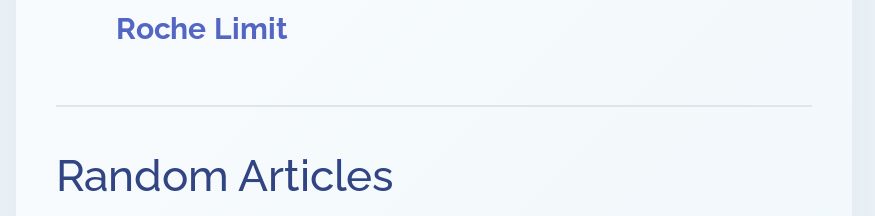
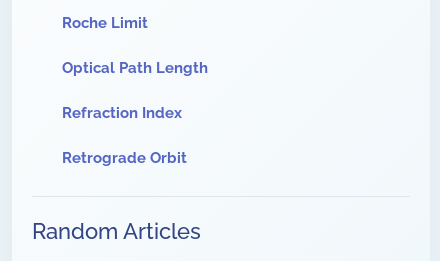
none -> [62,59,208,167] Optical Path Length | Refraction Index | Retrograde Orbit

